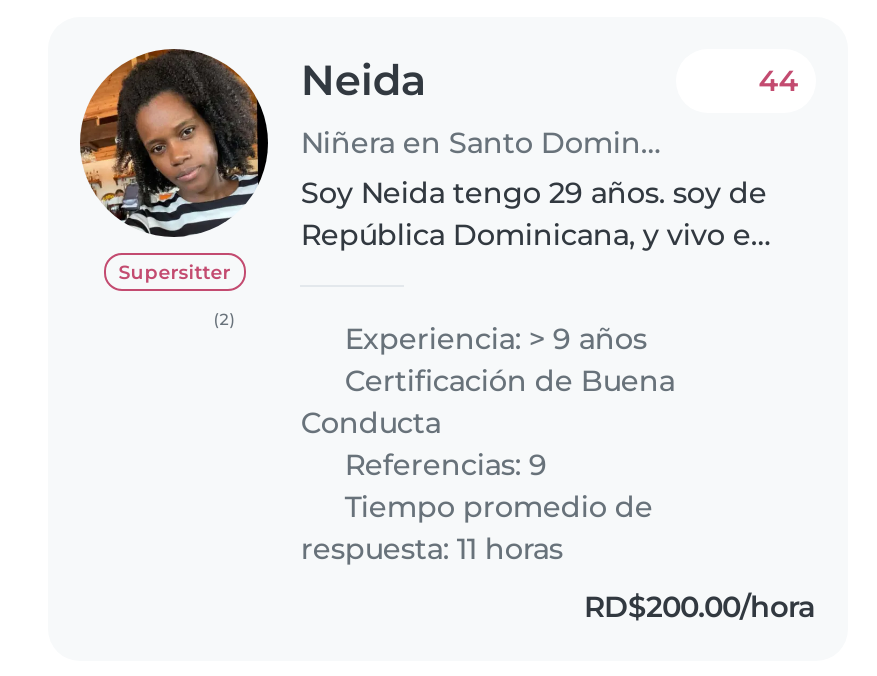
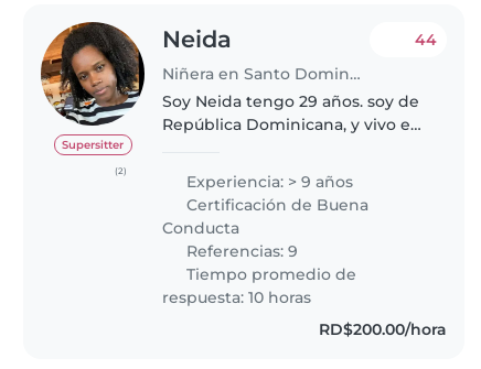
[301,530,563,566] respuesta: 11 horas -> [163,287,312,307] respuesta: 10 horas

